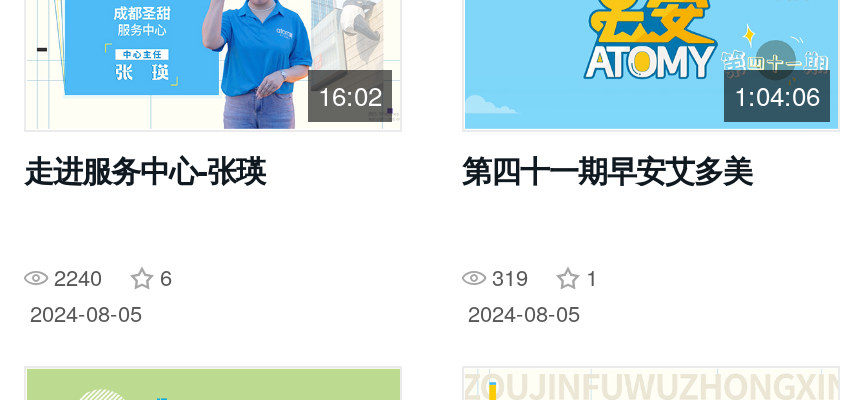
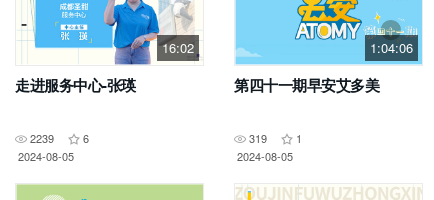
[54,261,172,293] 2240 6 -> [30,130,89,146] 2239 6

